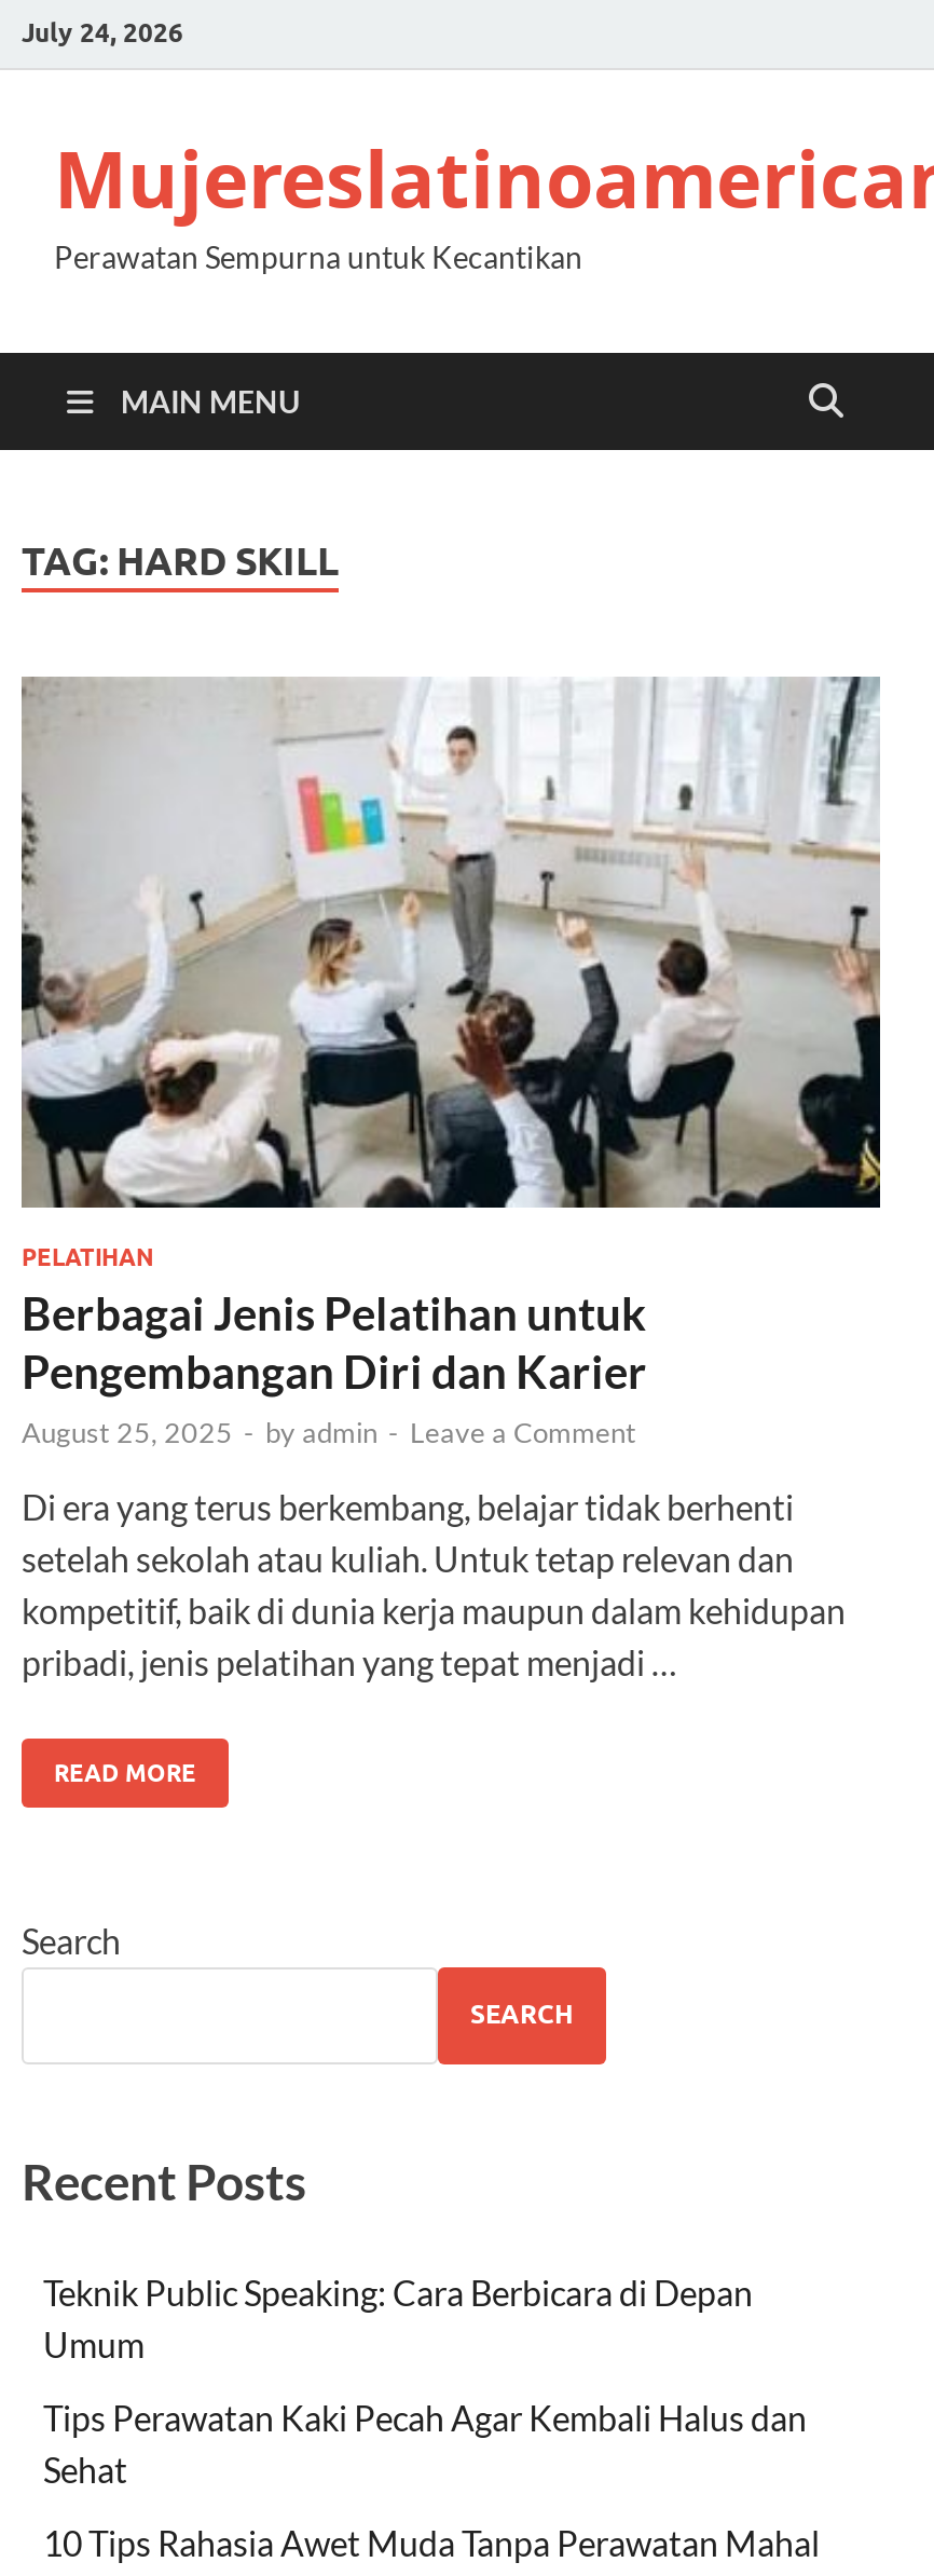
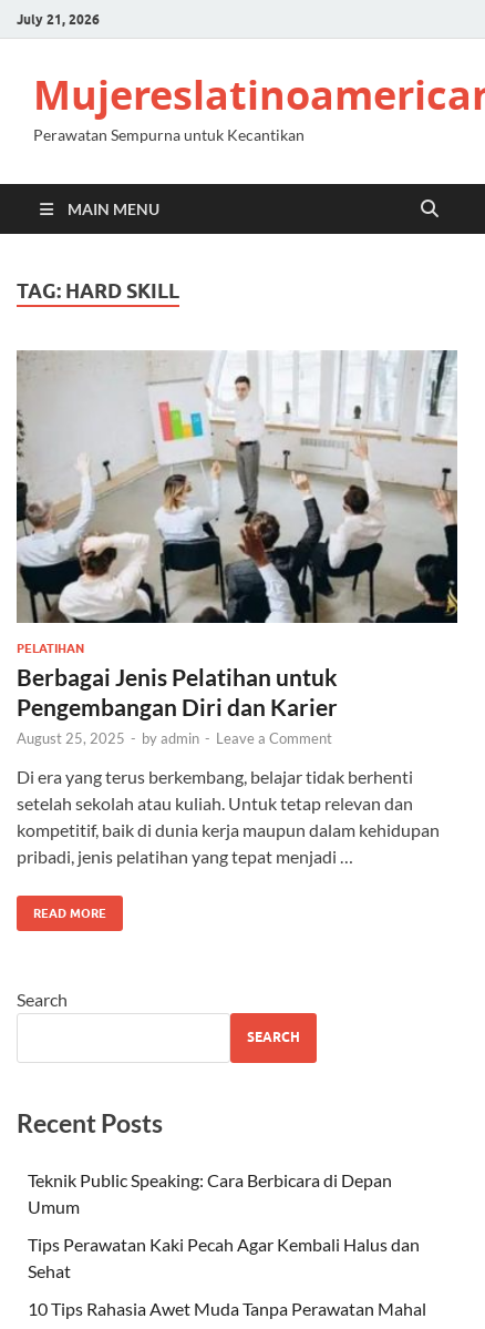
[22,15,183,47] July 24, 2026 -> [17,11,100,27] July 21, 2026

